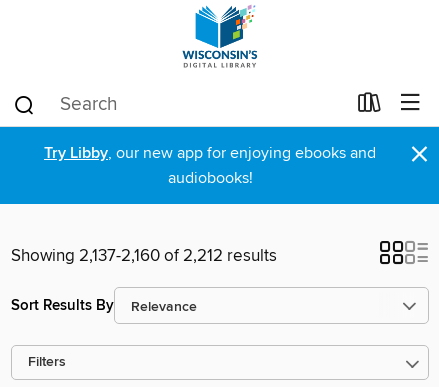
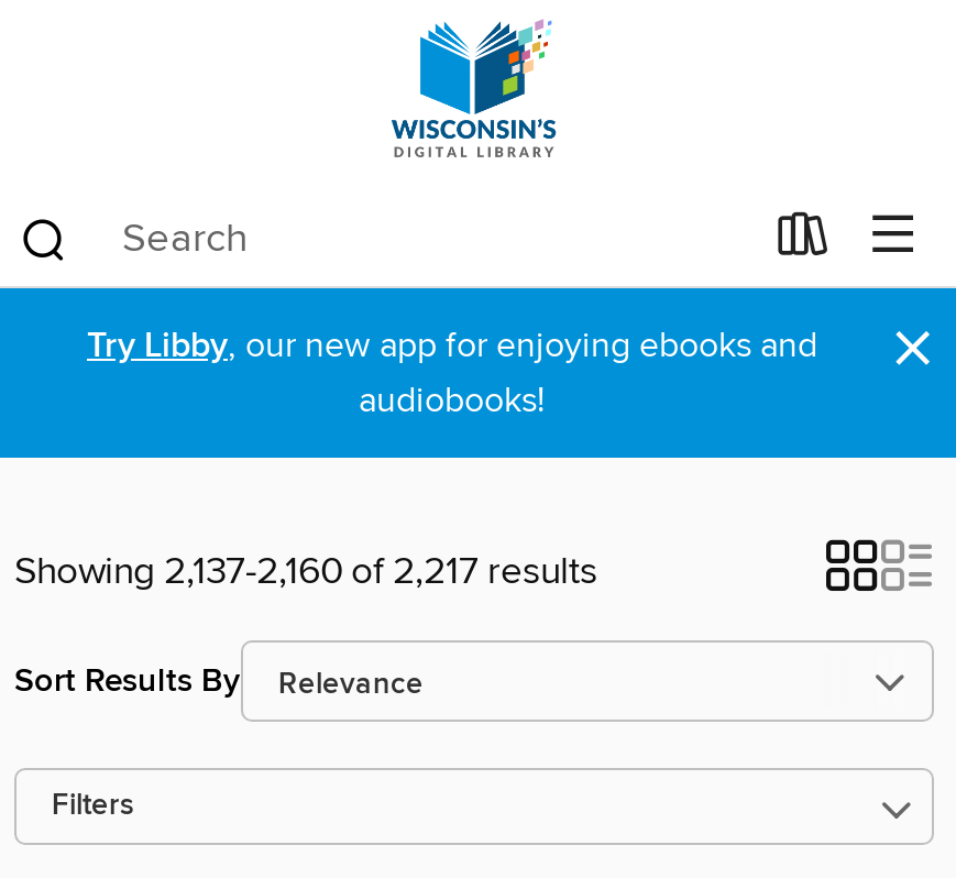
[11,245,277,267] Showing 2,137-2,160 of 2,212 results -> [14,548,597,596] Showing 2,137-2,160 of 2,217 results

